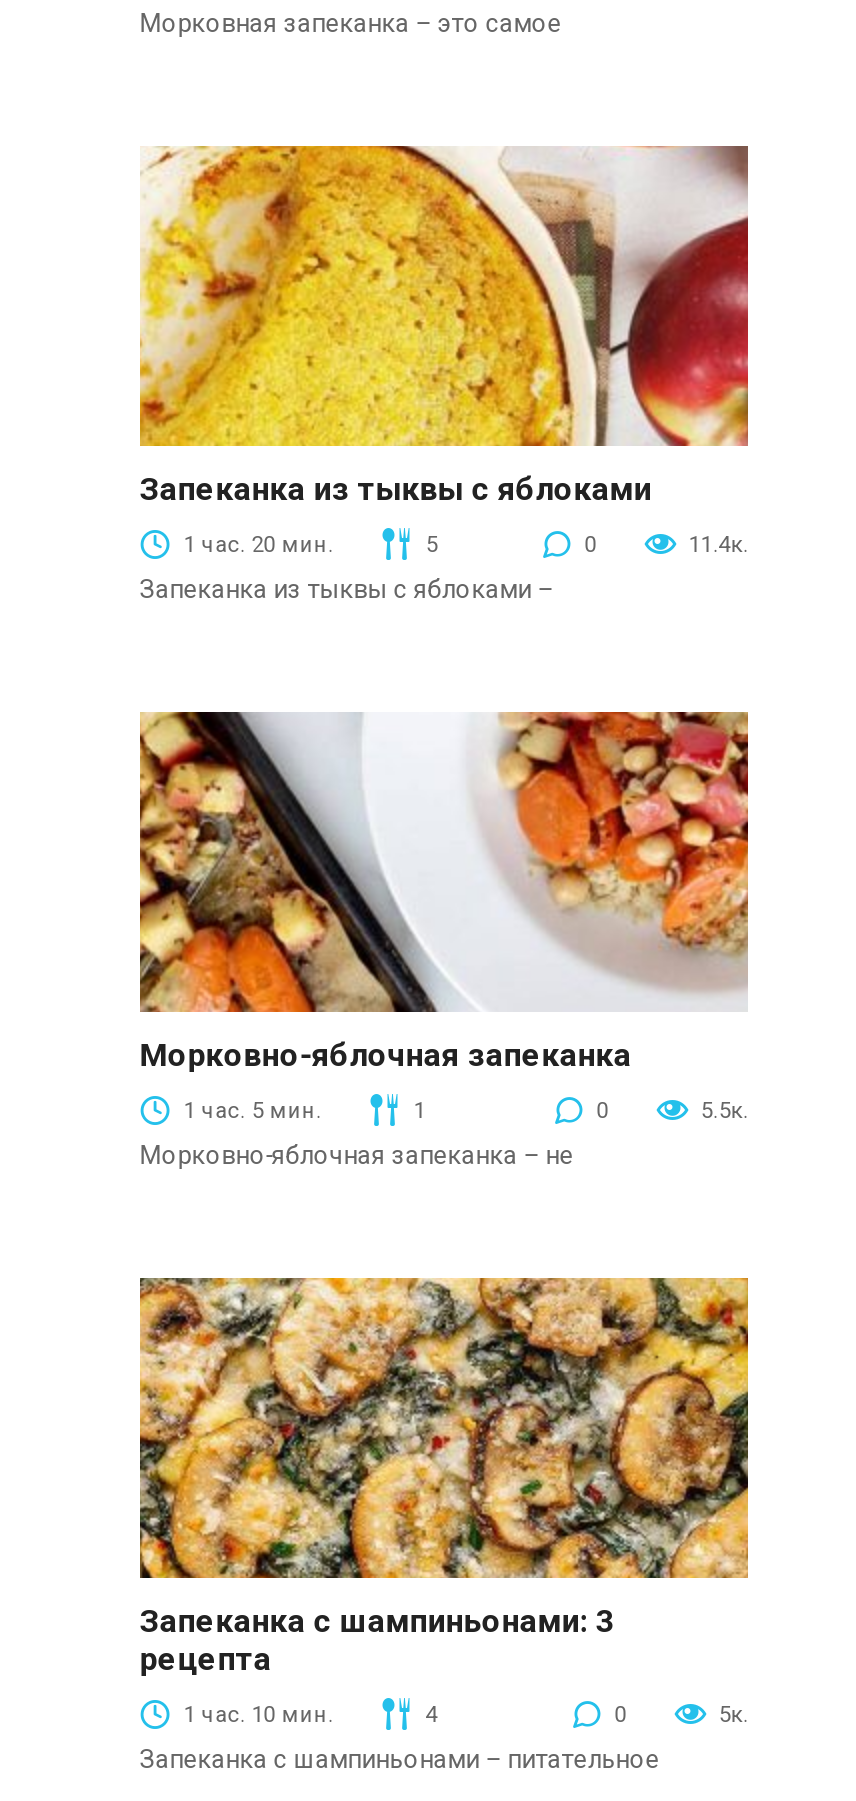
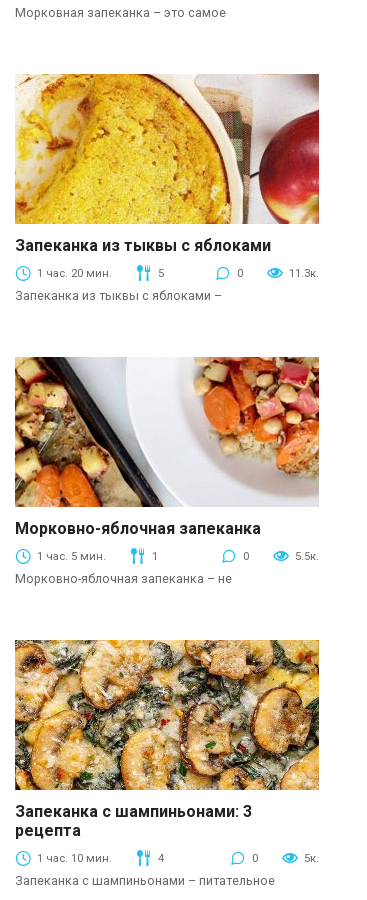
[688,531,748,557] 11.4к. -> [289,267,319,280] 11.3к.

